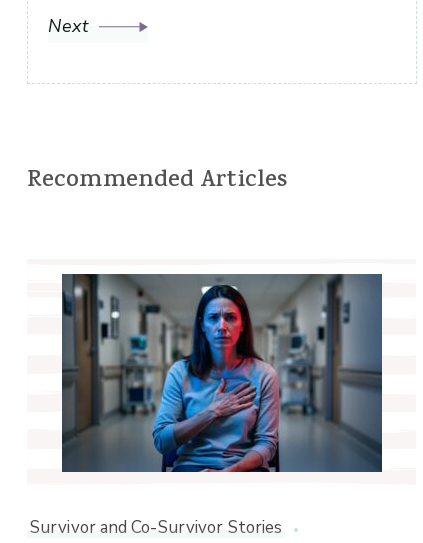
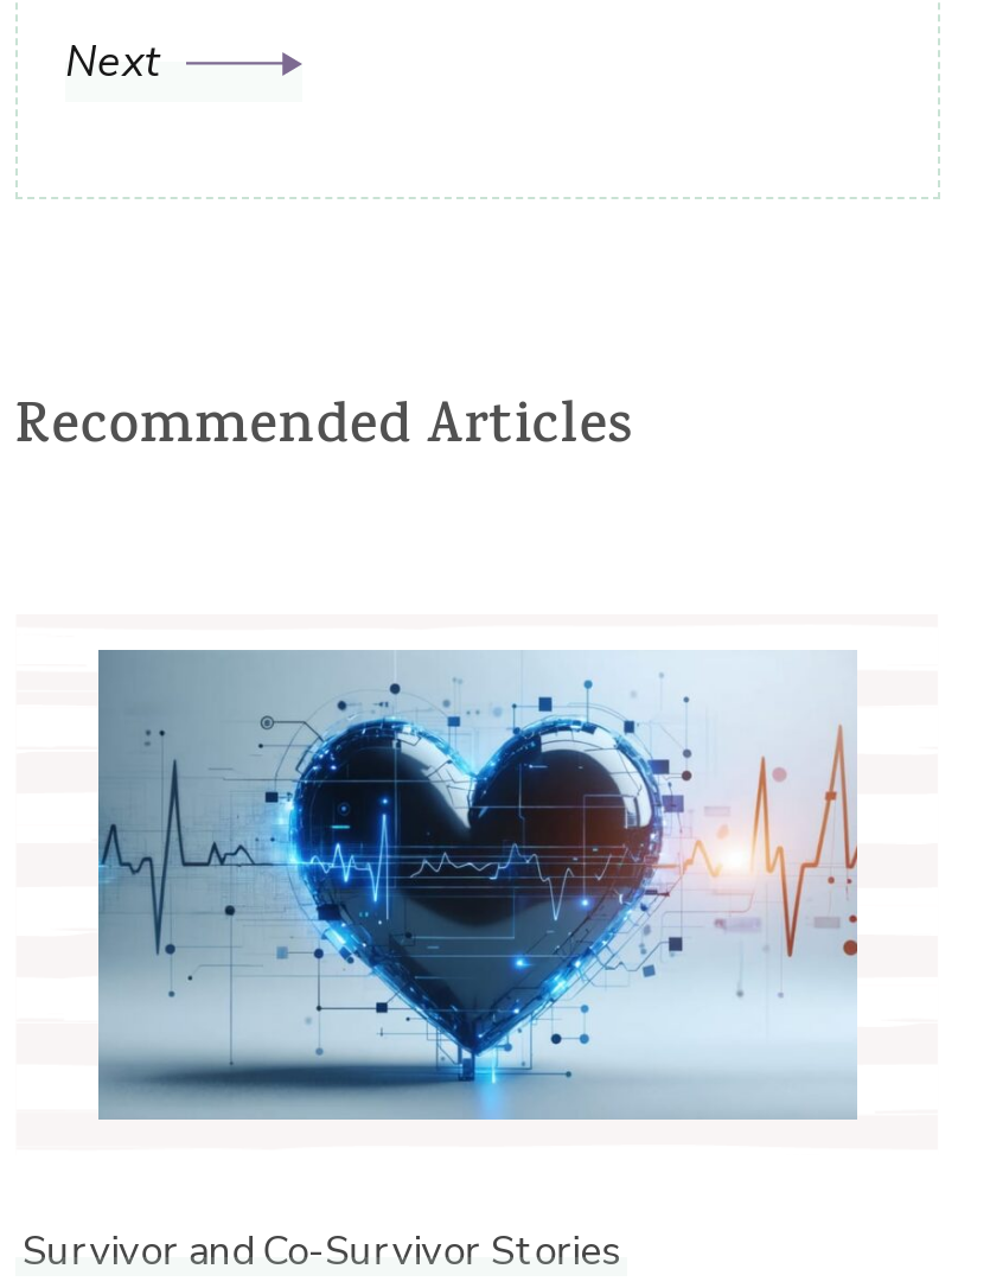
[61,273,383,473] [image] -> [96,648,860,1120] [image]

